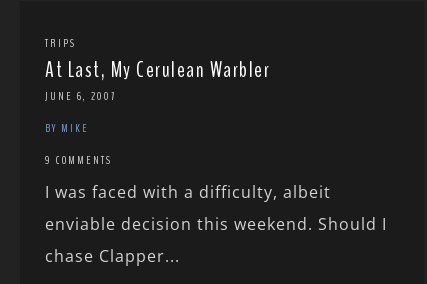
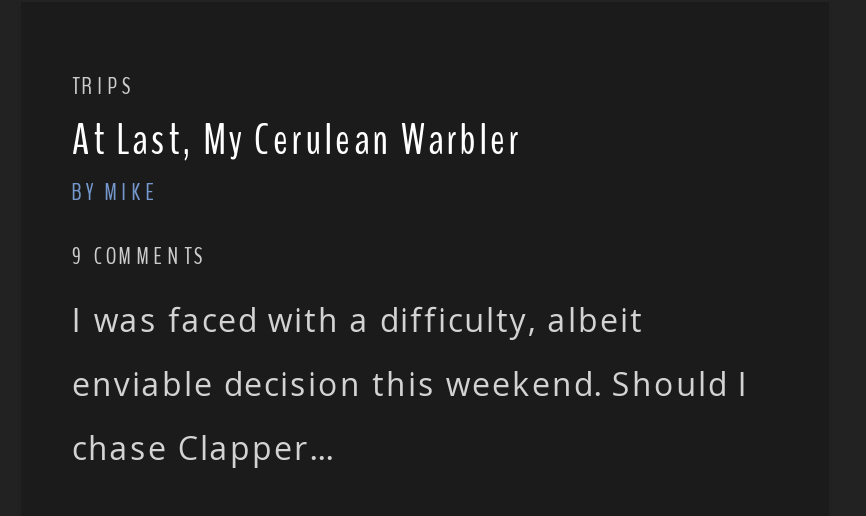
[45,88,116,104] JUNE 6, 2007 -> none

